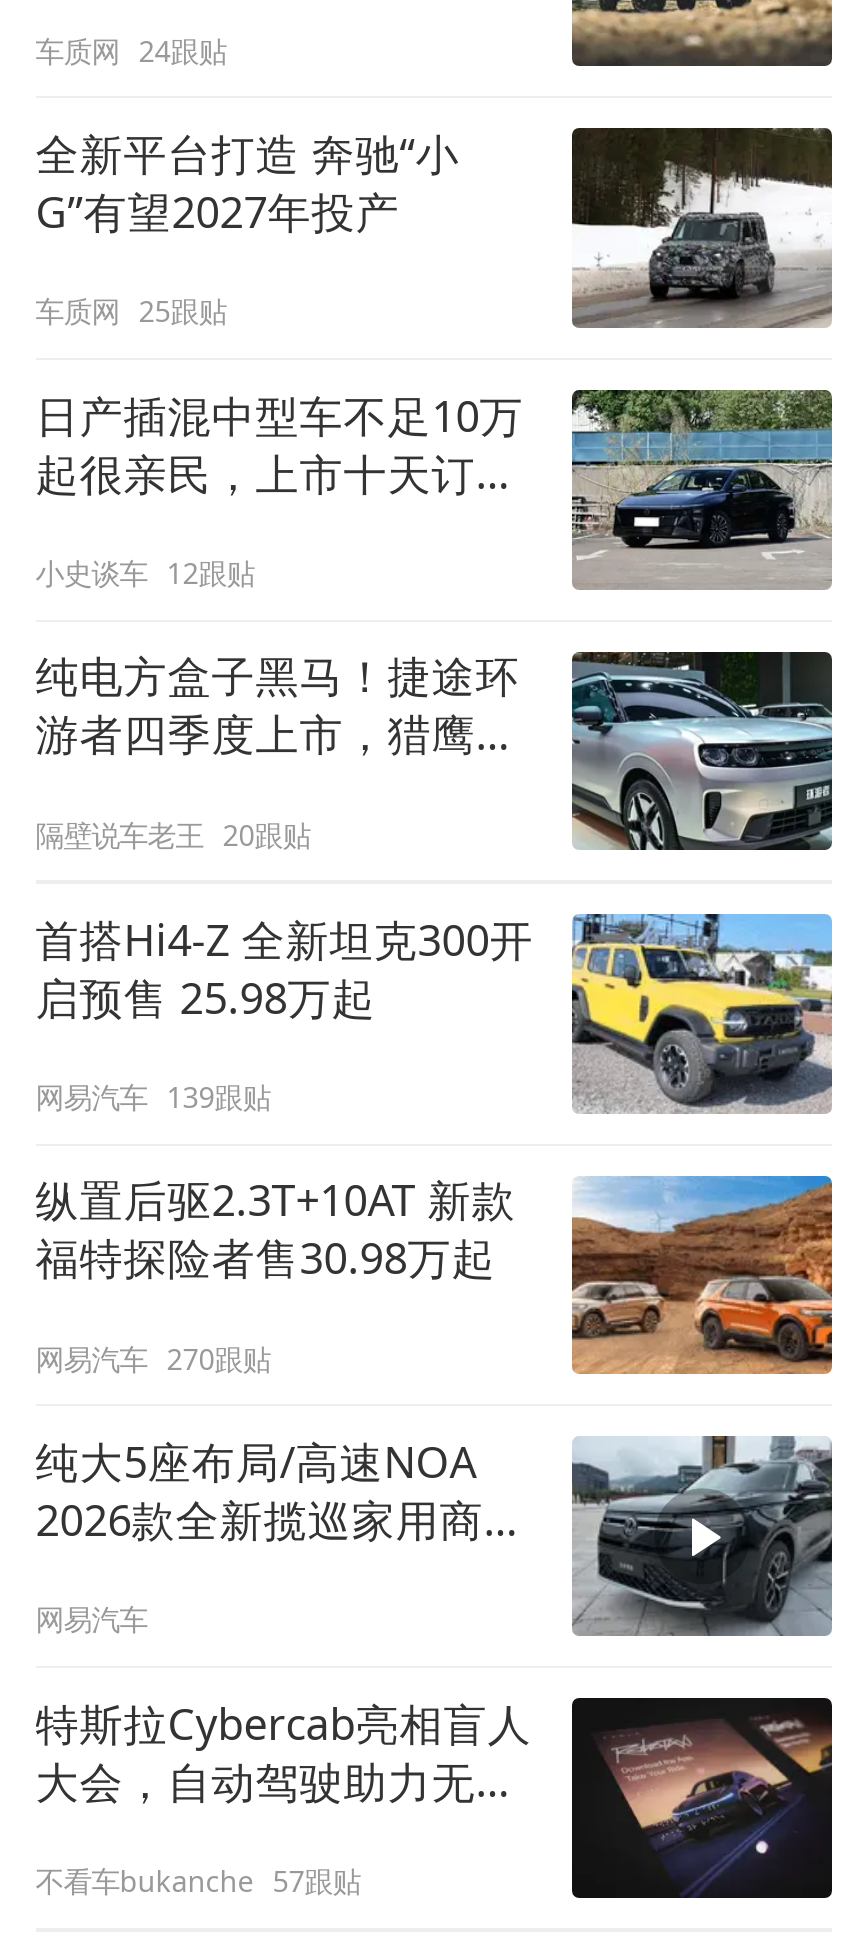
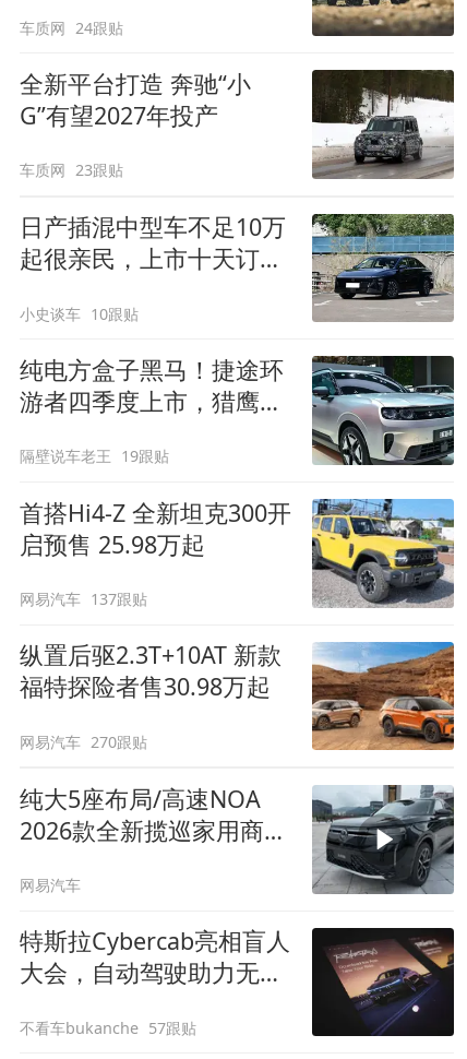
[35,292,227,330] 车质网 25跟贴 -> [19,160,124,180] 车质网 23跟贴
[35,554,255,592] 小史谈车 12跟贴 -> [19,303,139,324] 小史谈车 10跟贴
[35,815,311,853] 隔壁说车老王 20跟贴 -> [19,446,169,467] 隔壁说车老王 19跟贴
[35,1078,271,1116] 网易汽车 139跟贴 -> [19,588,148,609] 网易汽车 137跟贴

